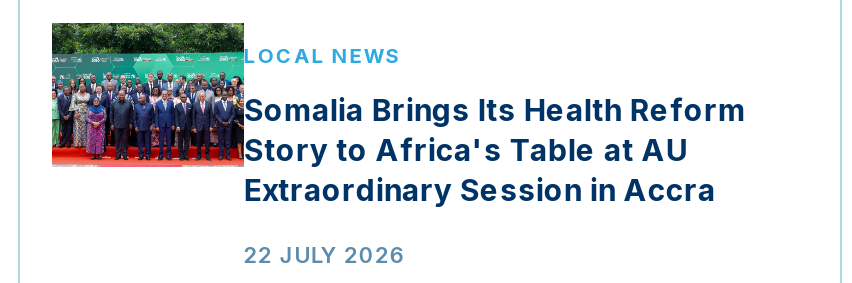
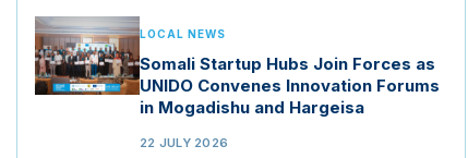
[50,21,746,209] [image] | Somalia Brings Its Health Reform | Story to Africa's Table at AU | Extraordinary Session in Accra -> [34,16,440,118] [image] | Somali Startup Hubs Join Forces as | UNIDO Convenes Innovation Forums | in Mogadishu and Hargeisa

